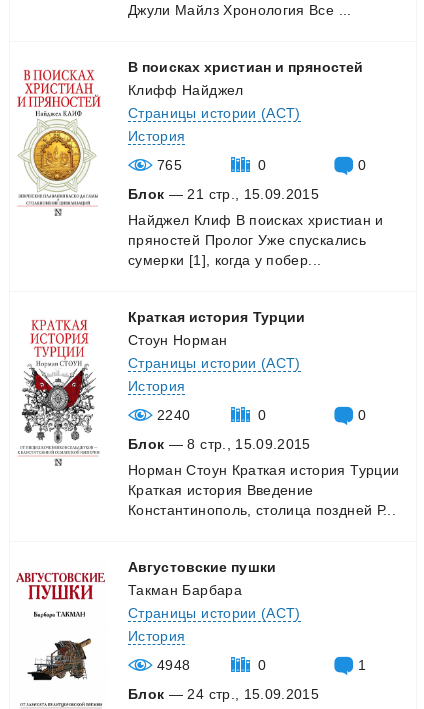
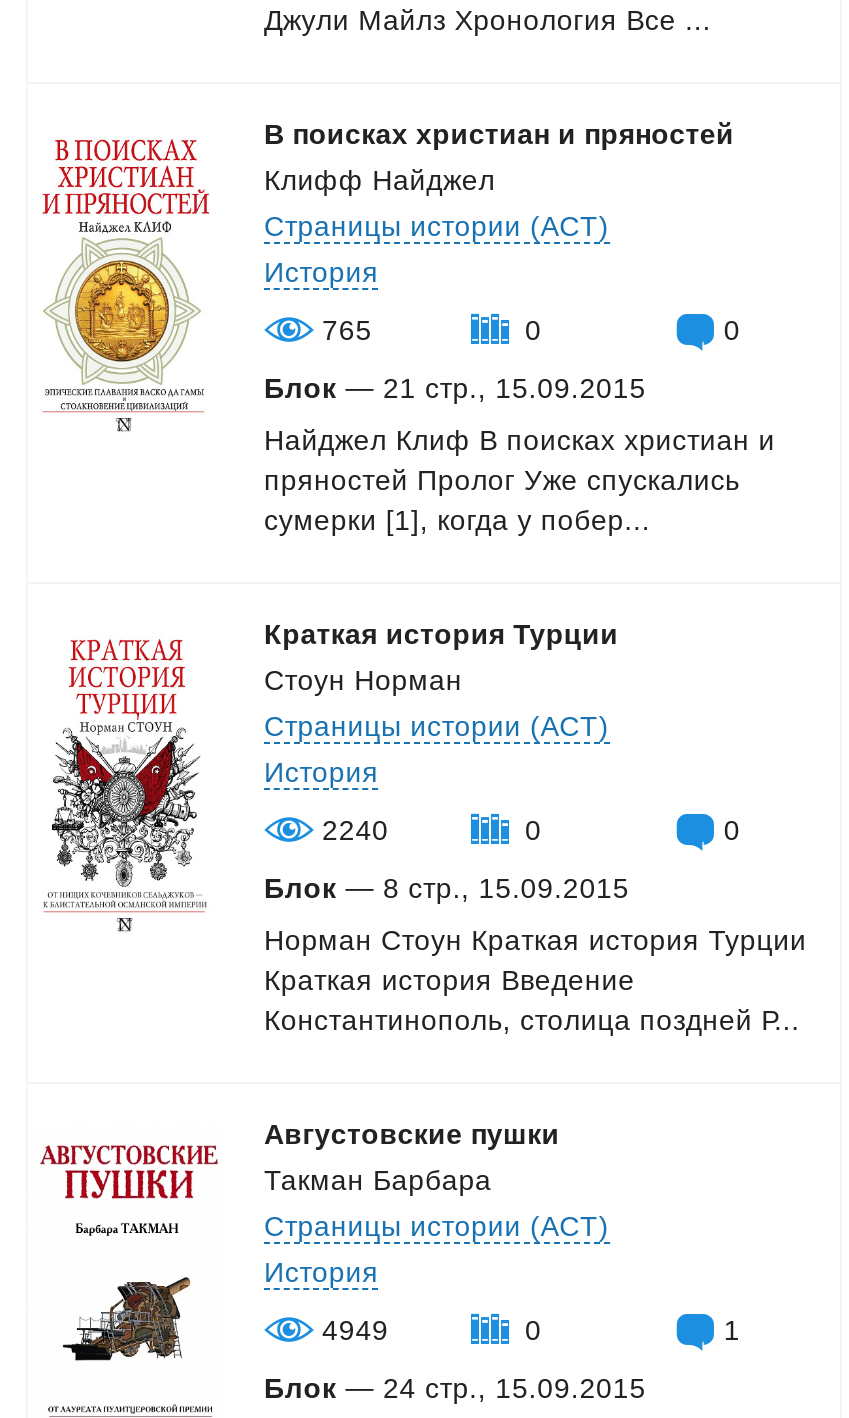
[157,657,190,673] 4948 -> [322,1314,389,1346] 4949

